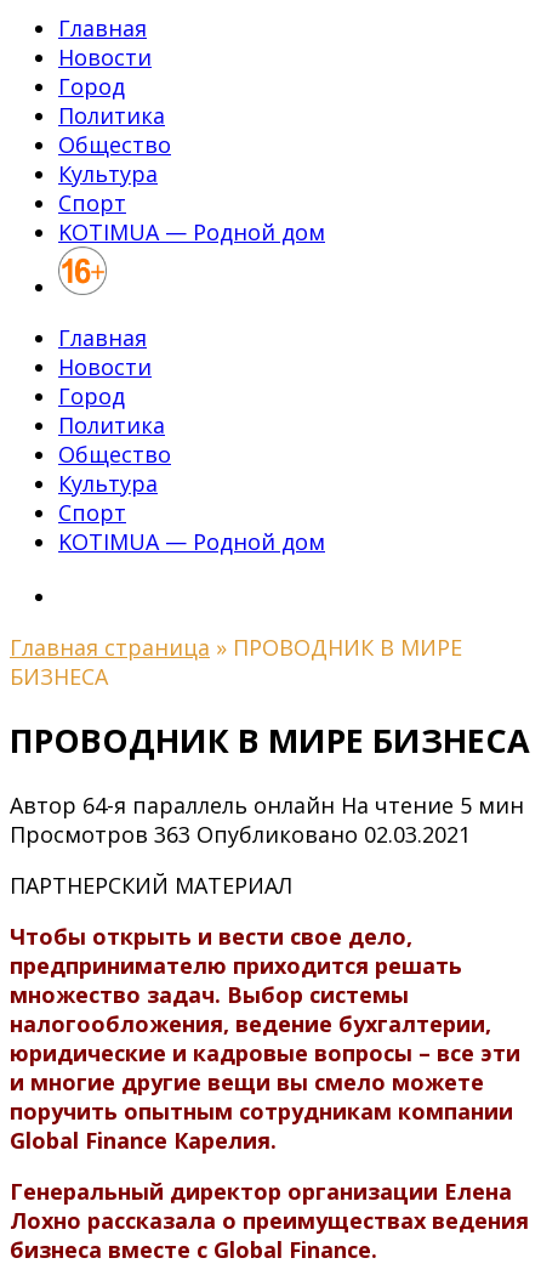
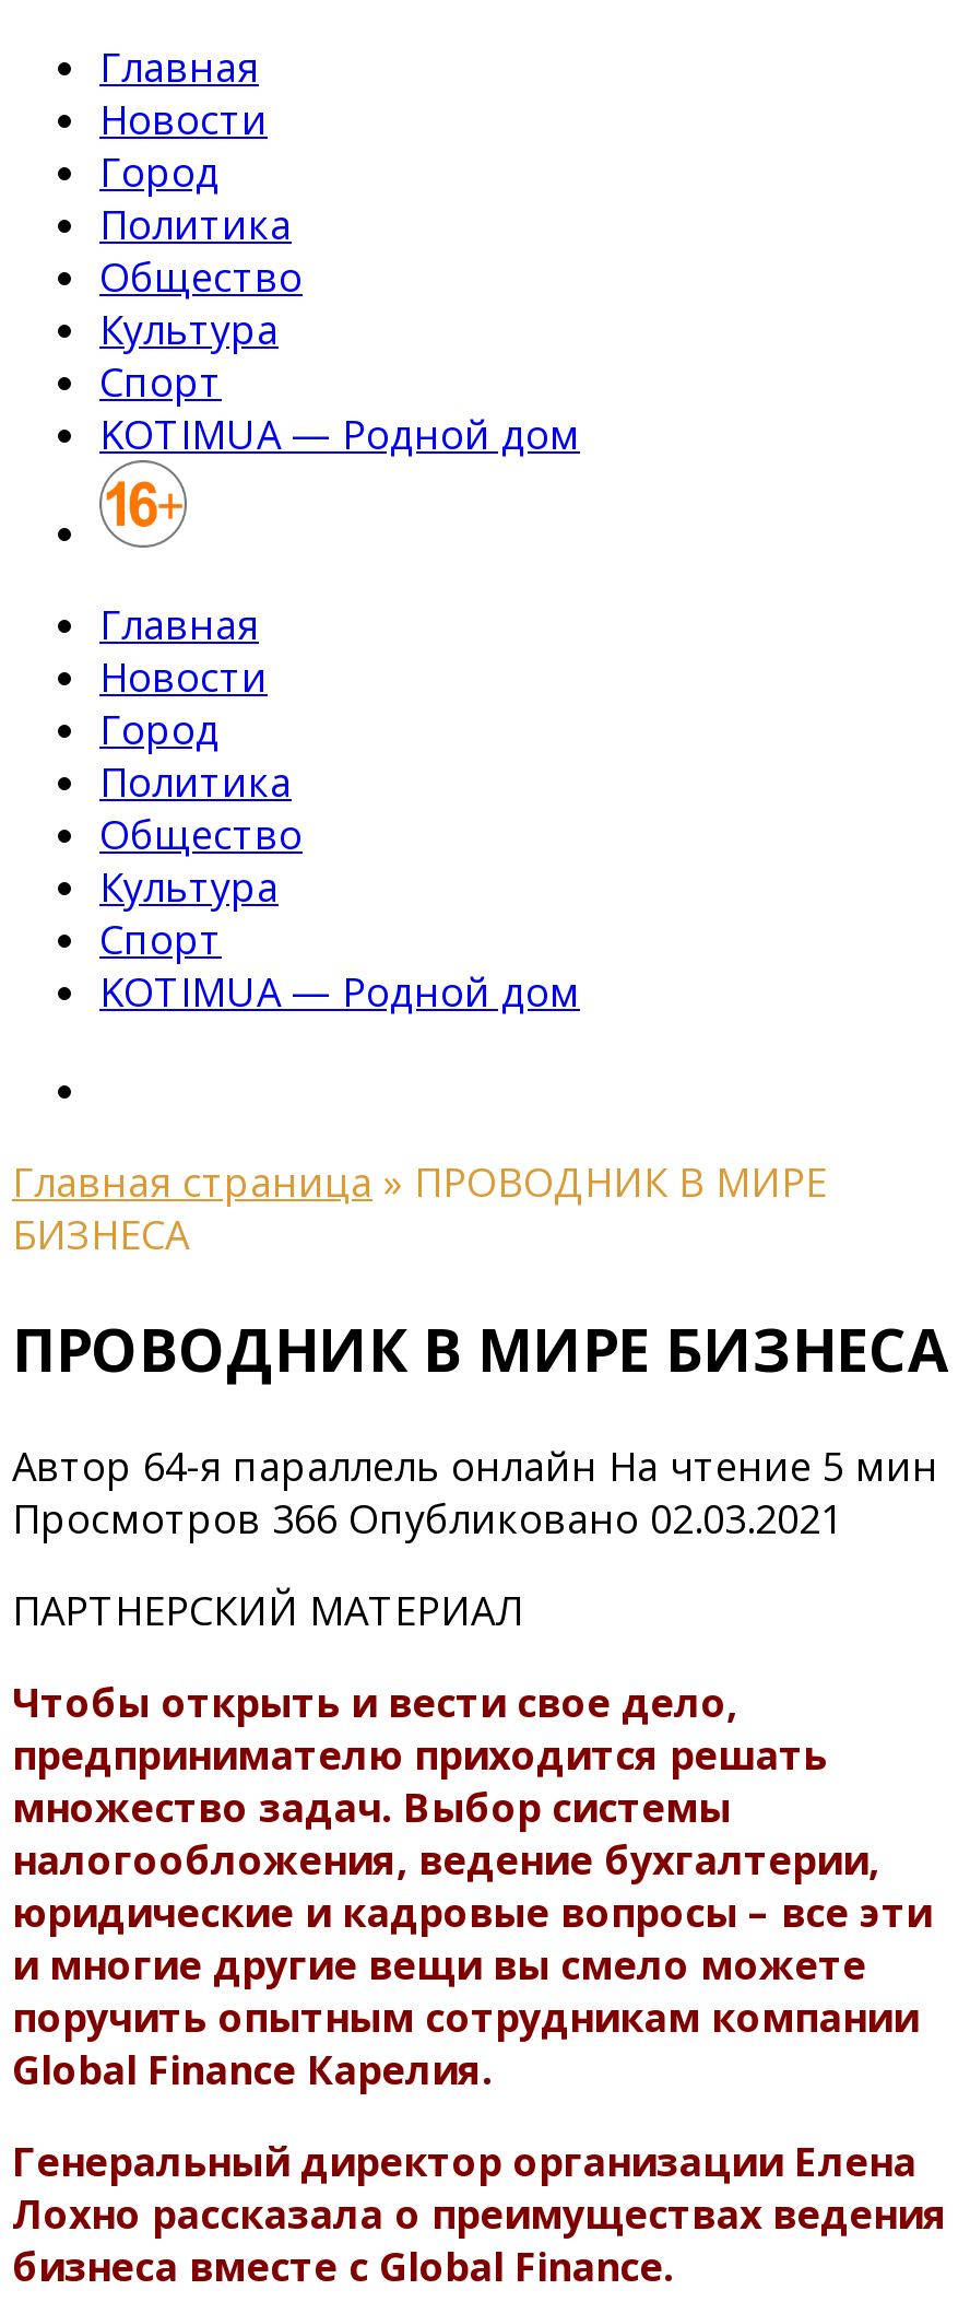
[10,819,471,849] Просмотров 363 Опубликовано 02.03.2021 -> [12,1492,842,1544] Просмотров 366 Опубликовано 02.03.2021

